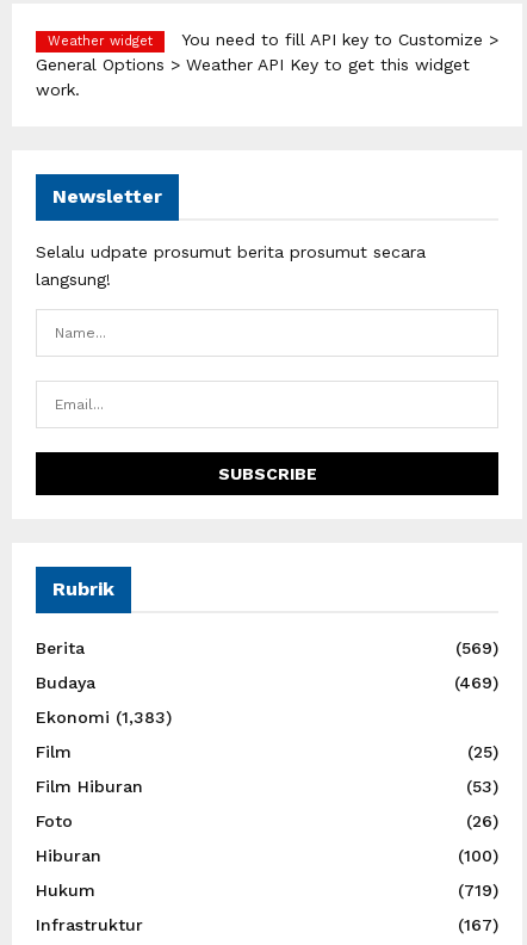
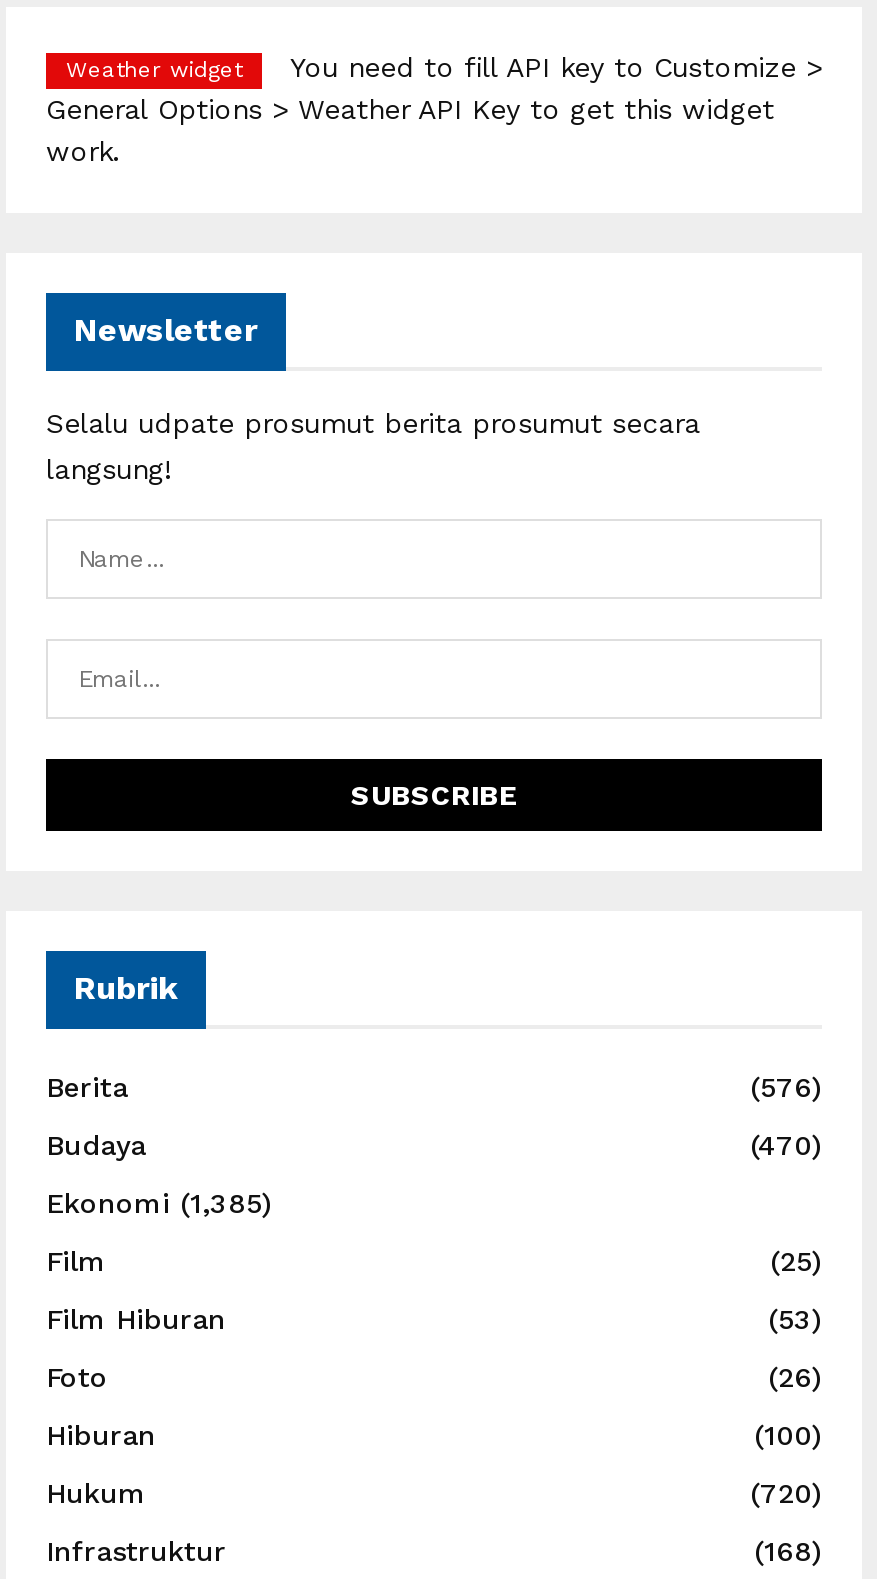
[455,638,498,658] (569) -> [750,1071,822,1103] (576)
[454,673,498,692] (469) -> [750,1129,822,1161] (470)
[36,708,172,727] Ekonomi (1,383) -> [46,1187,272,1219] Ekonomi (1,385)
[458,881,498,900] (719) -> [750,1477,822,1509] (720)
[458,915,498,934] (167) -> [754,1535,822,1567] (168)

